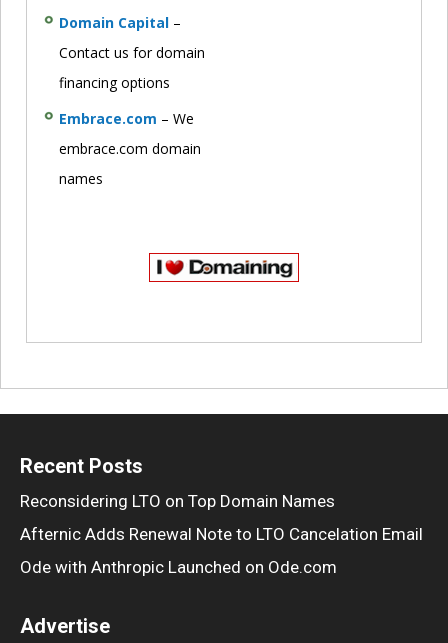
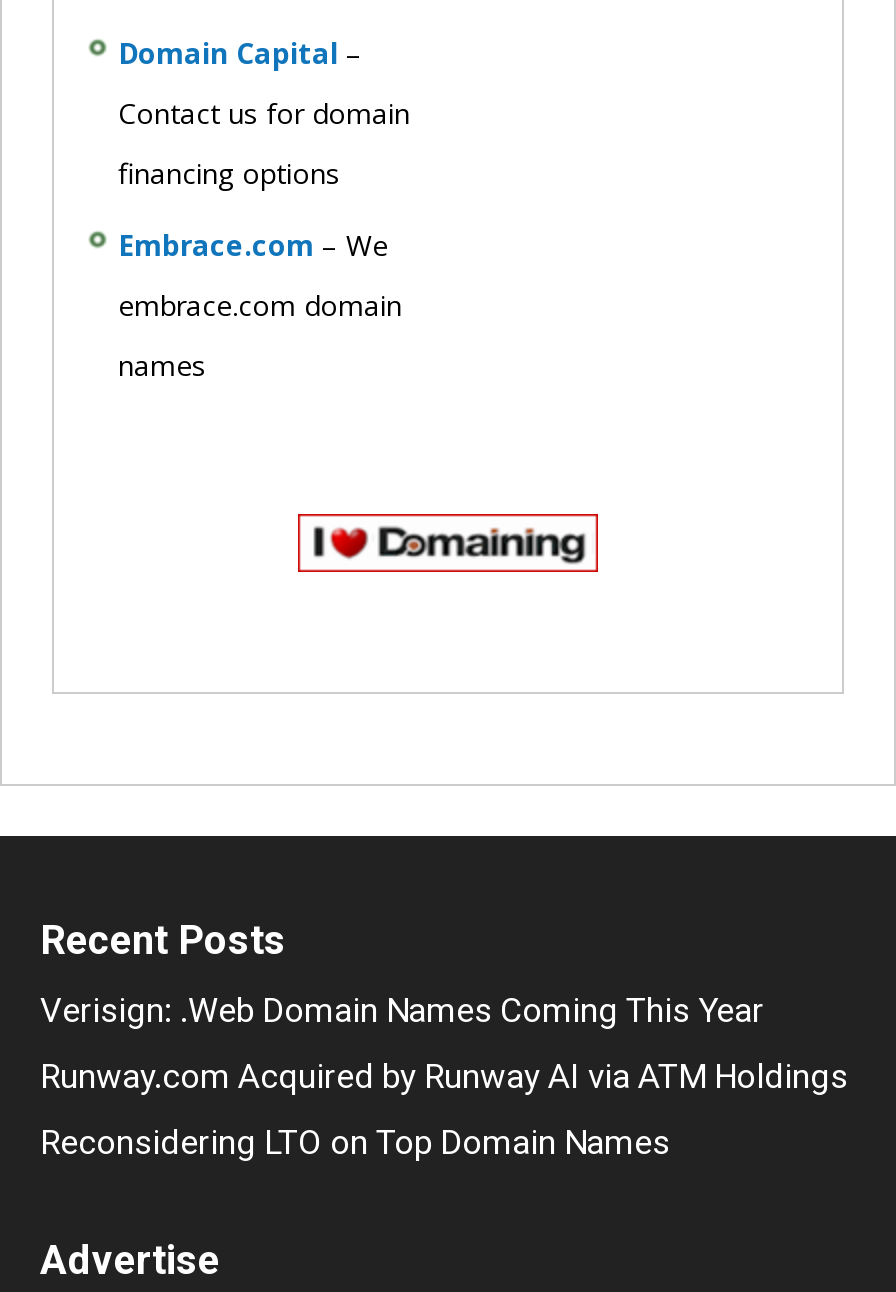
none -> [40,990,848,1096] Verisign: .Web Domain Names Coming This Year | Runway.com Acquired by Runway AI via ATM Holdings
moved [20,491,335,511] -> [40,1122,670,1162]: Reconsidering LTO on Top Domain Names
[20,524,423,577] Afternic Adds Renewal Note to LTO Cancelation Email | Ode with Anthropic Launched on Ode.com -> none

